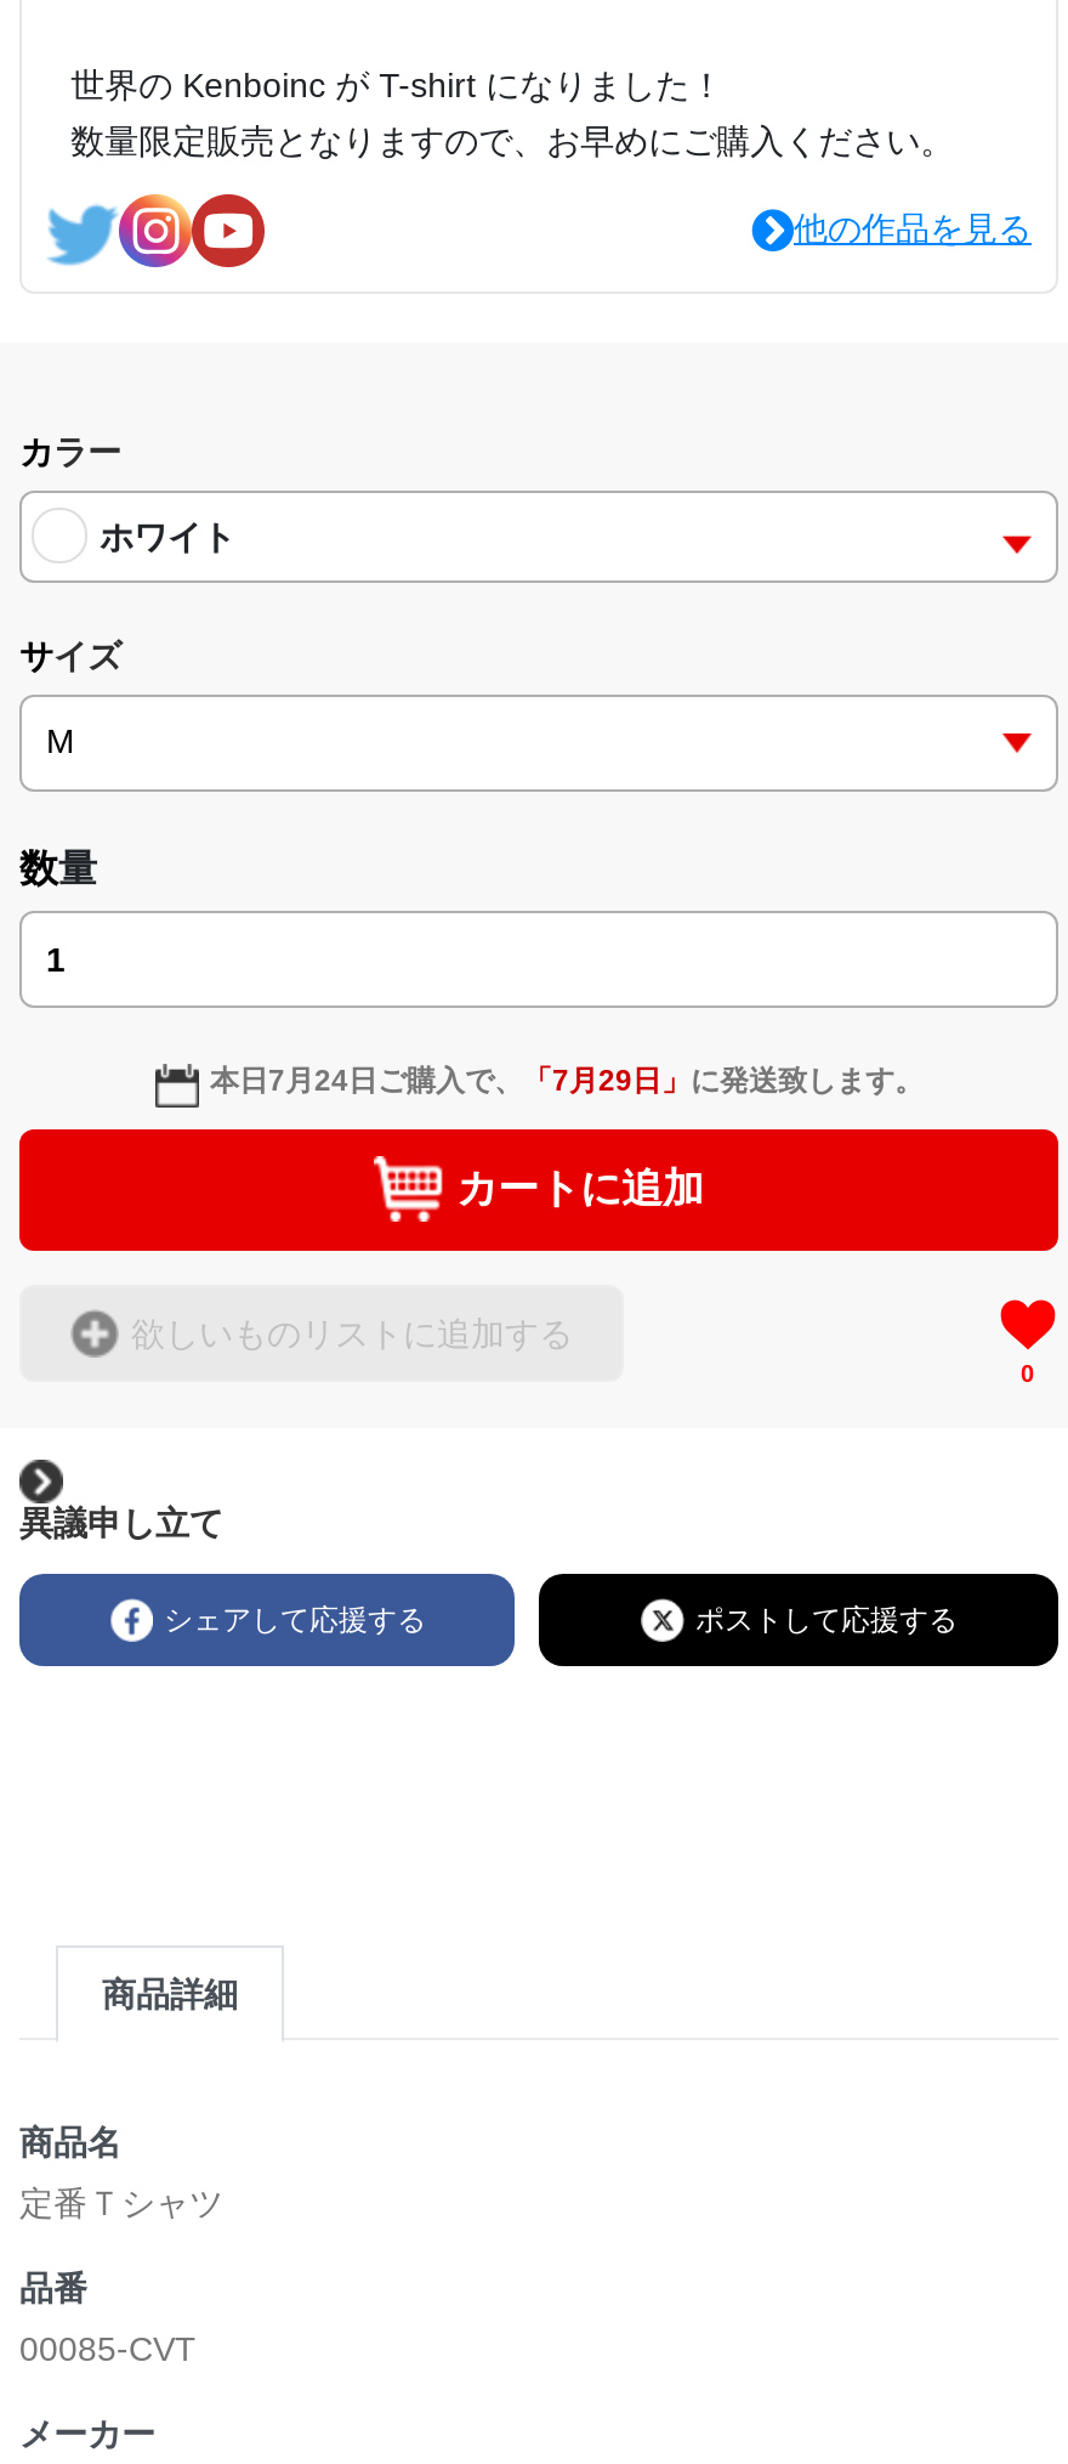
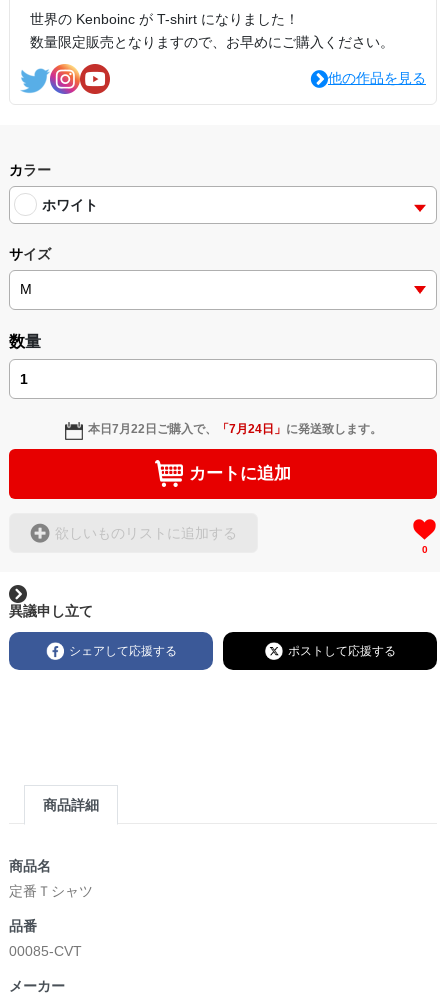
[210,1063,924,1097] 本日7月24日ご購入で、「7月29日」に発送致します。 -> [87,422,381,436] 本日7月22日ご購入で、「7月24日」に発送致します。

